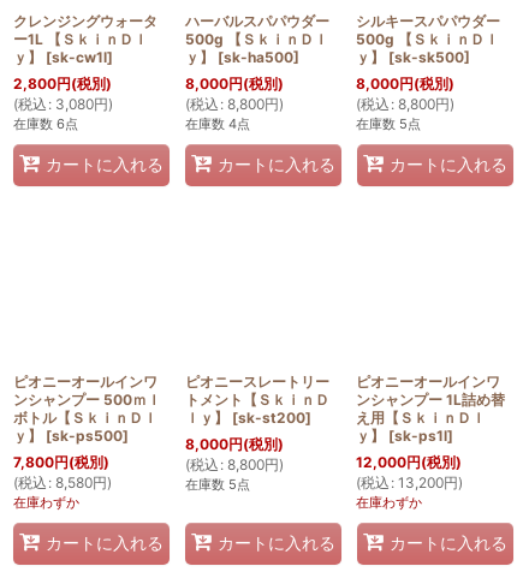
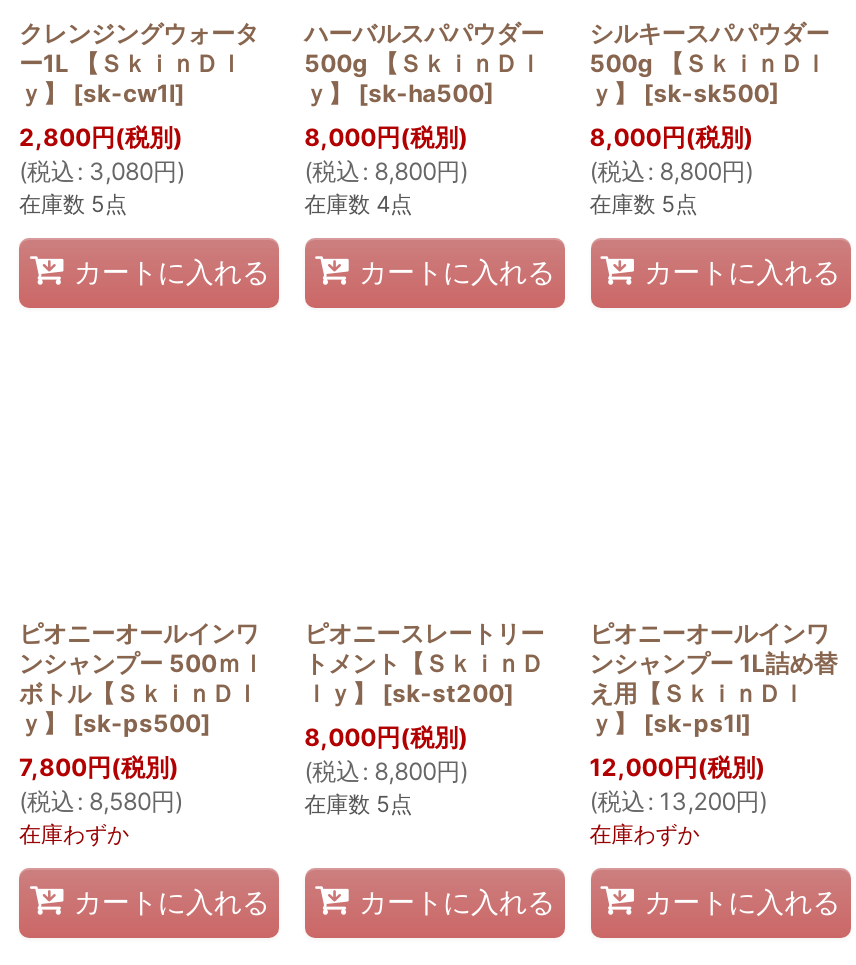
[13,115,78,132] 在庫数 6点 -> [19,189,127,217] 在庫数 5点

